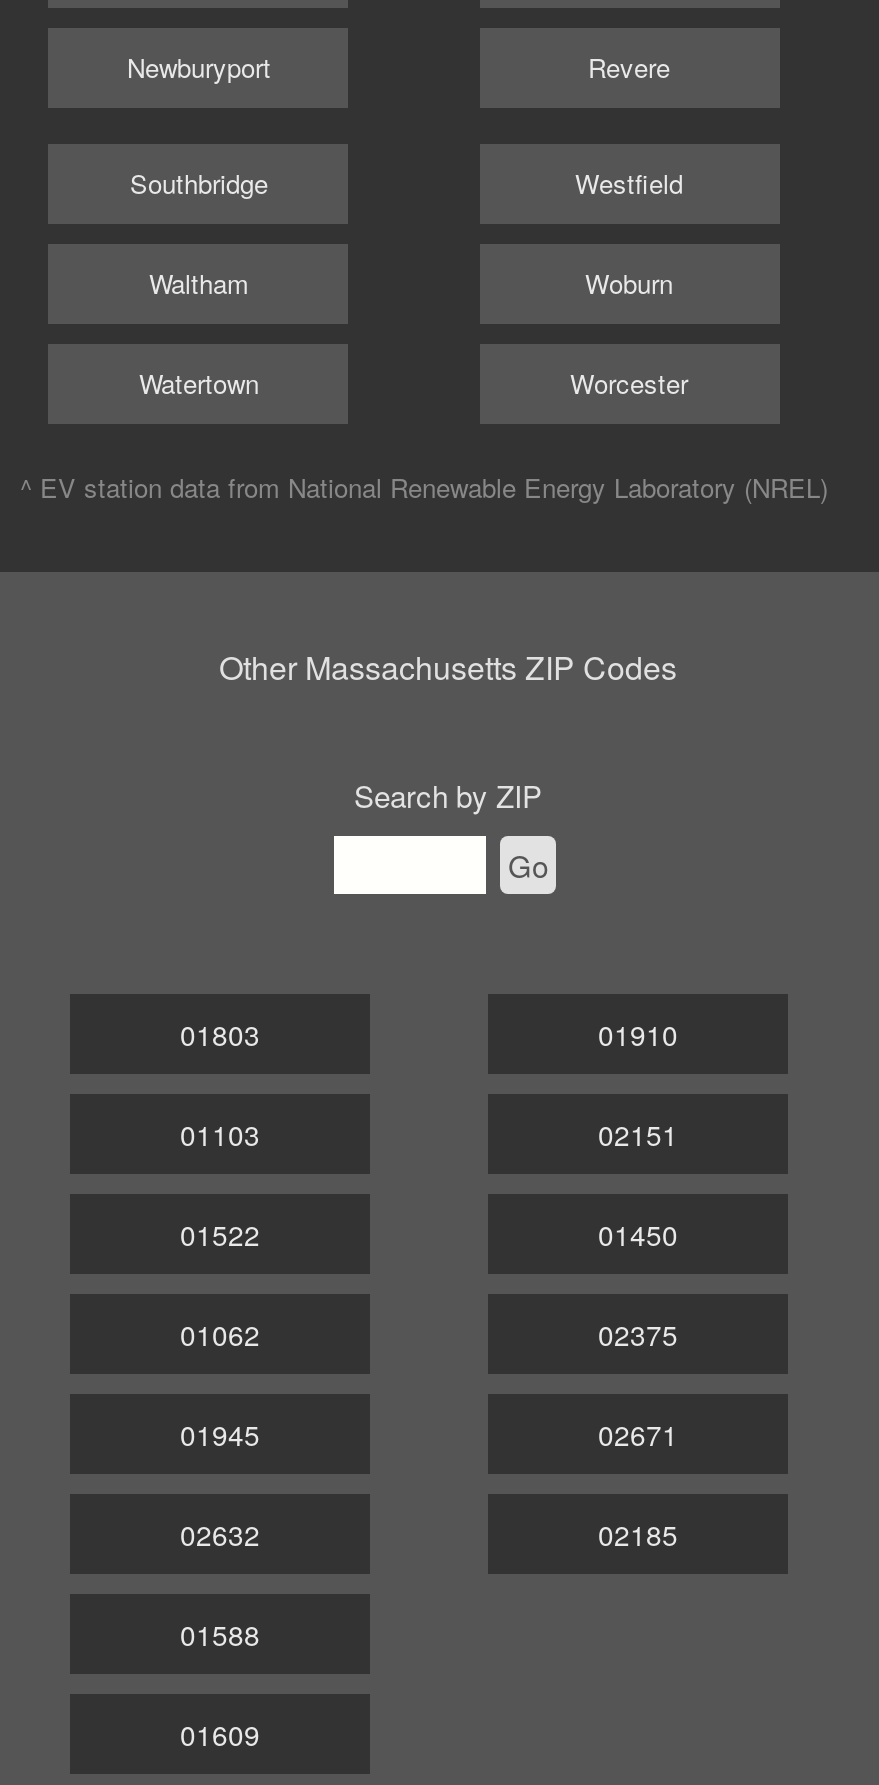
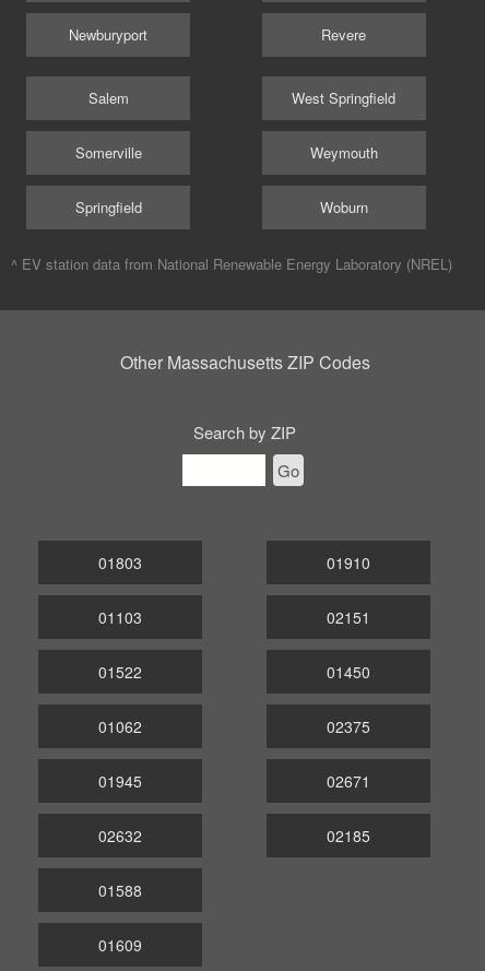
[130,165,268,403] Southbridge | Waltham | Watertown -> [75,88,142,218] Salem | Somerville | Springfield
[575,165,683,203] Westfield -> [292,88,395,163] West Springfield | Weymouth
moved [585,265,673,303] -> [320,197,368,218]: Woburn
[570,365,688,403] Worcester -> none

